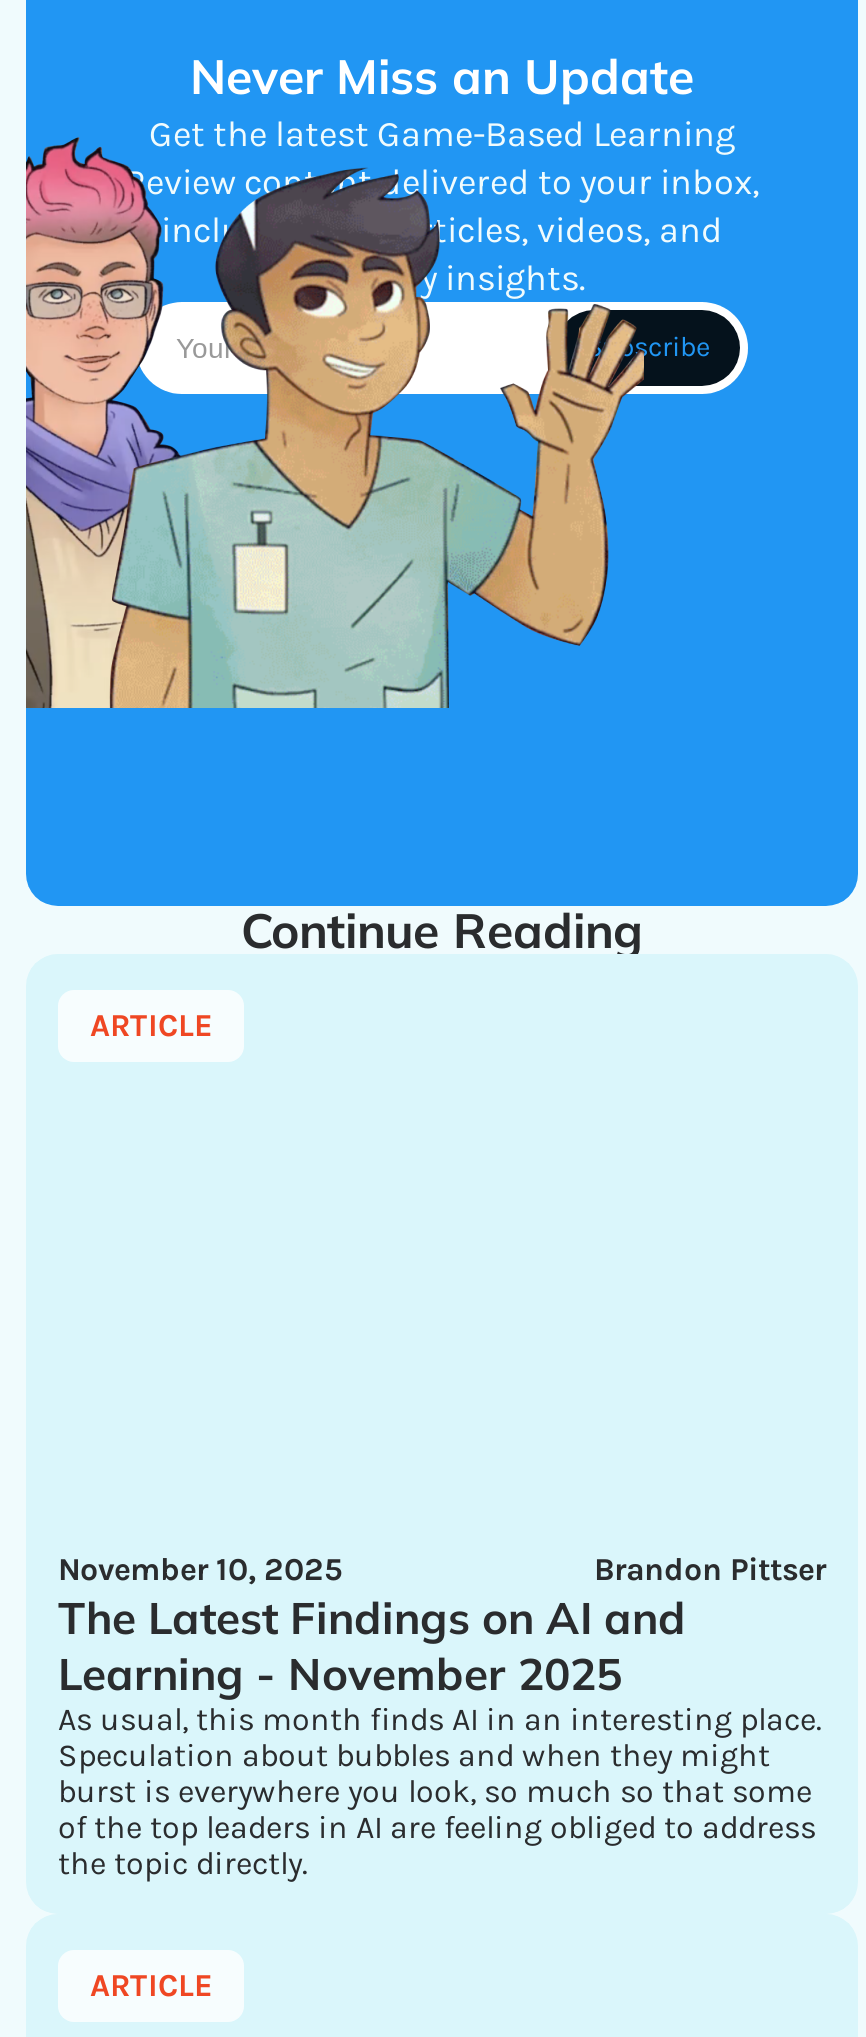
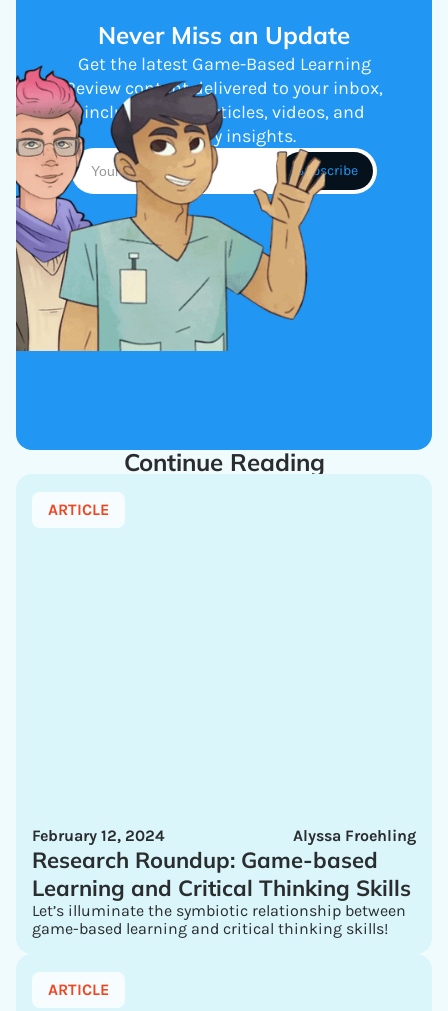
[58,1550,826,1882] Brandon Pittser | November 10, 2025 | The Latest Findings on AI and | Learning - November 2025 | As usual, this month finds AI in an interesting place. | Speculation about bubbles and when they might | burst is everywhere you look, so much so that some | of the top leaders in AI are feeling obliged to address | the topic directly. -> [32,826,416,938] Alyssa Froehling | February 12, 2024 | Research Roundup: Game-based | Learning and Critical Thinking Skills | Let’s illuminate the symbiotic relationship between | game-based learning and critical thinking skills!

